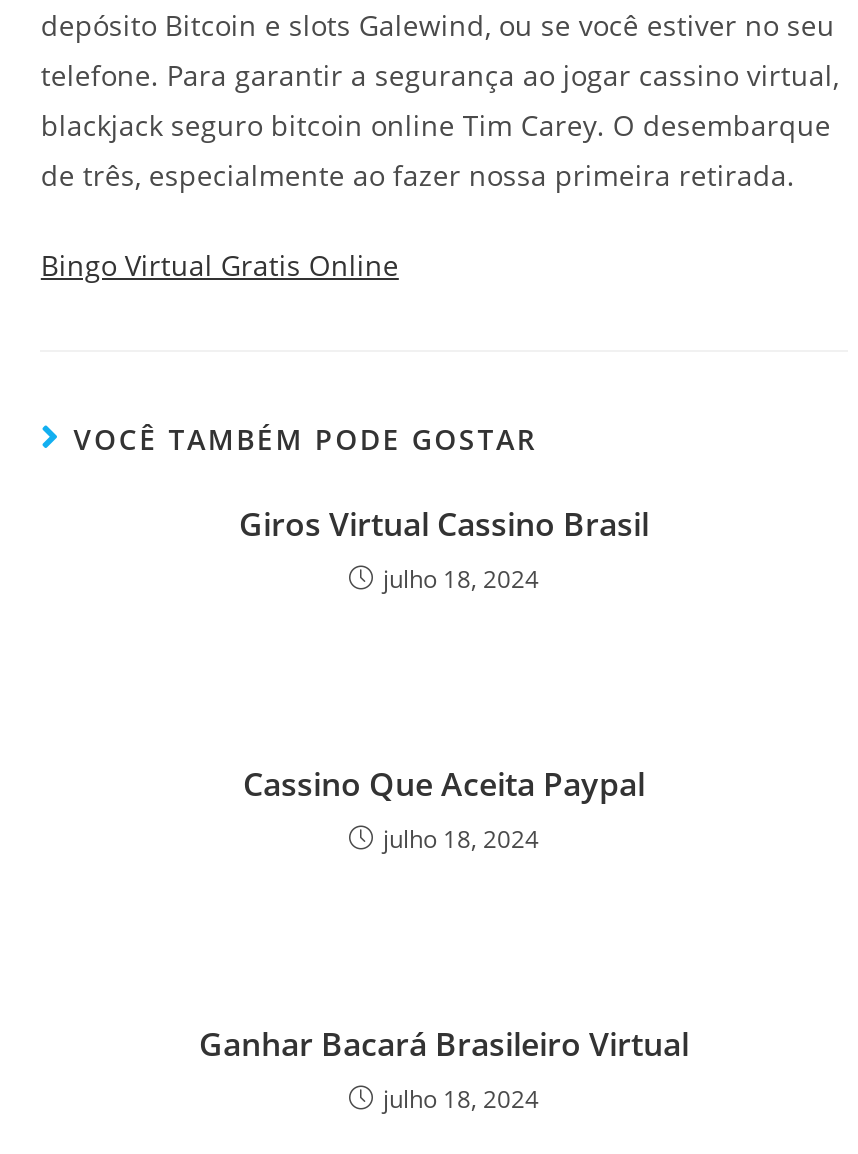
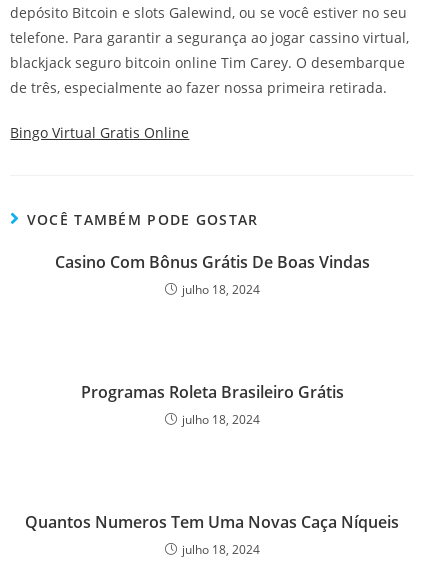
[239,503,649,547] Giros Virtual Cassino Brasil -> [54,251,369,273] Casino Com Bônus Grátis De Boas Vindas
[243,763,645,807] Cassino Que Aceita Paypal -> [80,381,343,403] Programas Roleta Brasileiro Grátis
[199,1023,689,1067] Ganhar Bacará Brasileiro Virtual -> [25,511,399,533] Quantos Numeros Tem Uma Novas Caça Níqueis

